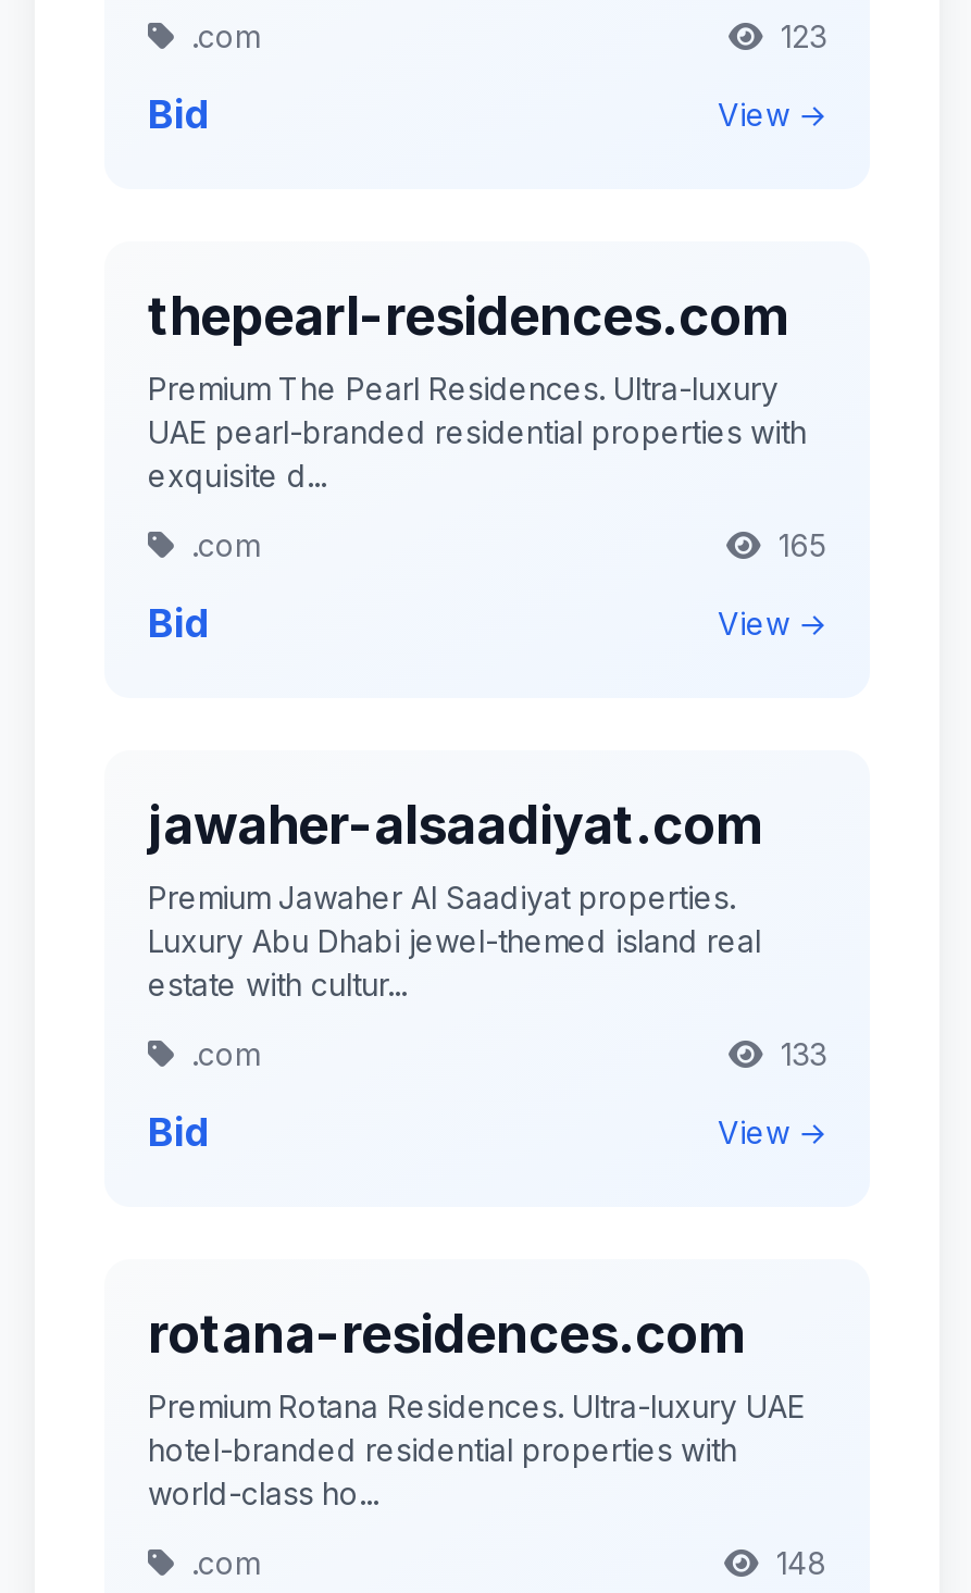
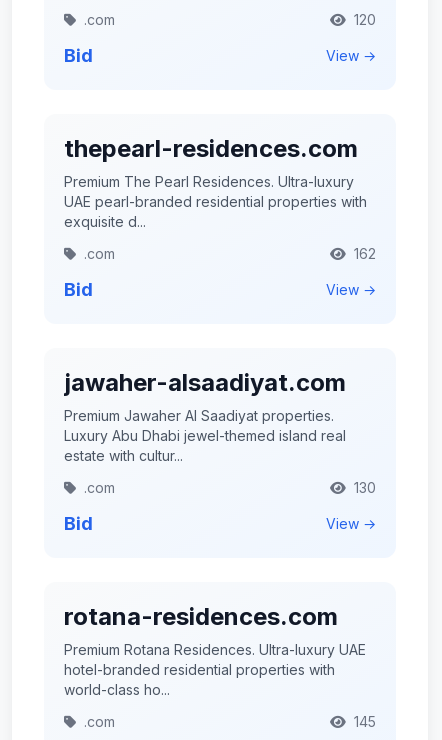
[772,17,826,54] 123 -> [350,11,376,28] 120
[770,526,826,563] 165 -> [350,245,376,262] 162
[772,1035,826,1072] 133 -> [350,479,376,496] 130
[768,1544,826,1581] 148 -> [350,713,376,730] 145

